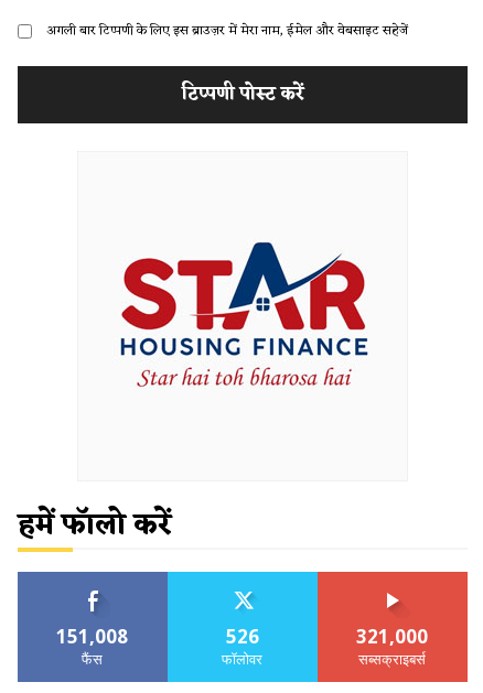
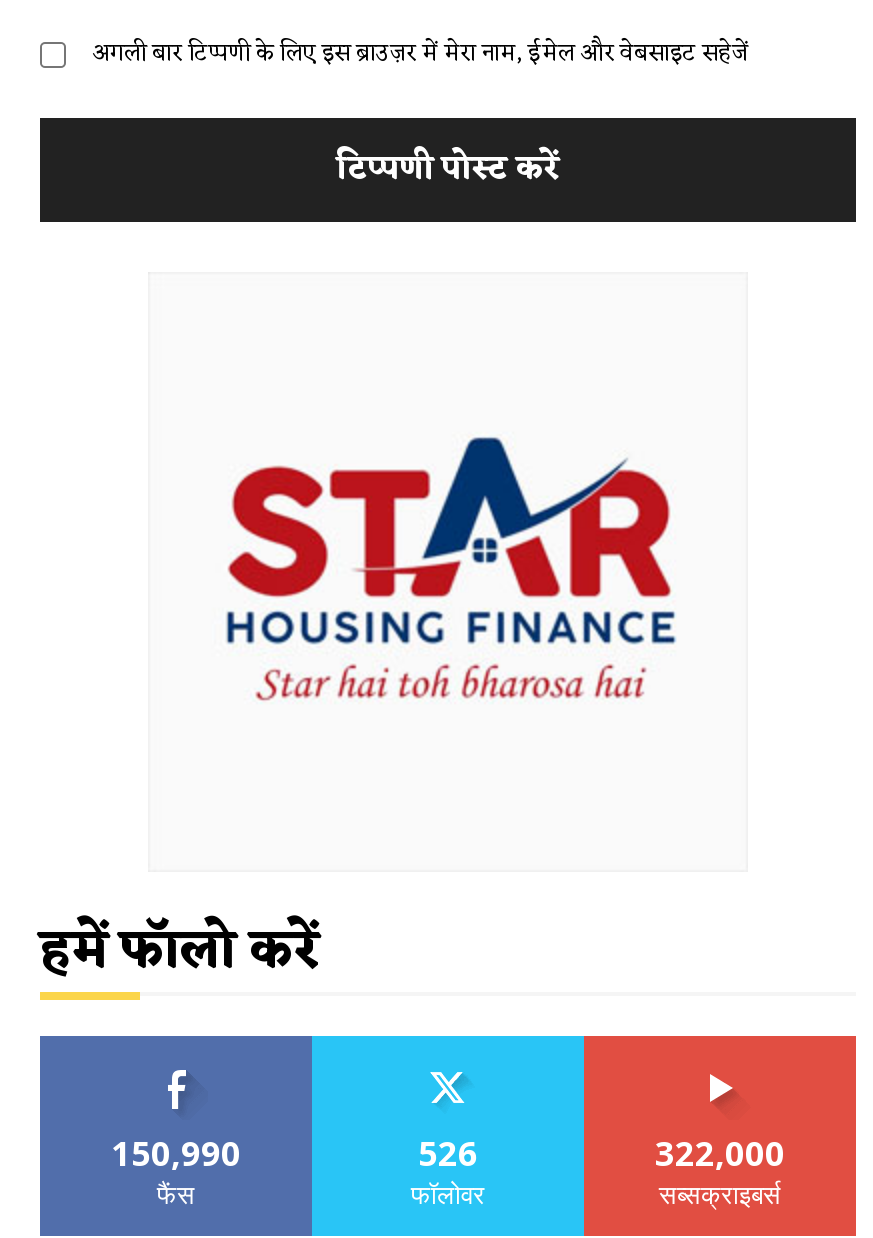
[57,623,128,648] 151,008 -> [111,1129,241,1175] 150,990
[357,623,428,648] 321,000 -> [655,1129,785,1175] 322,000

